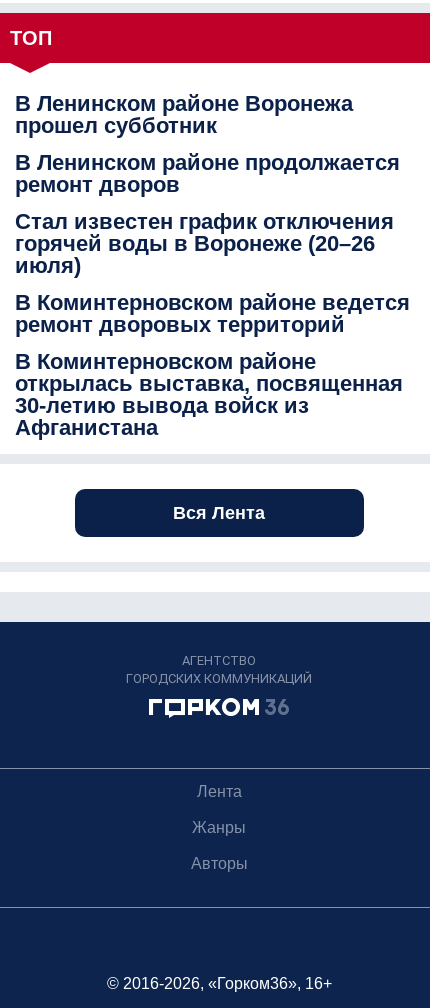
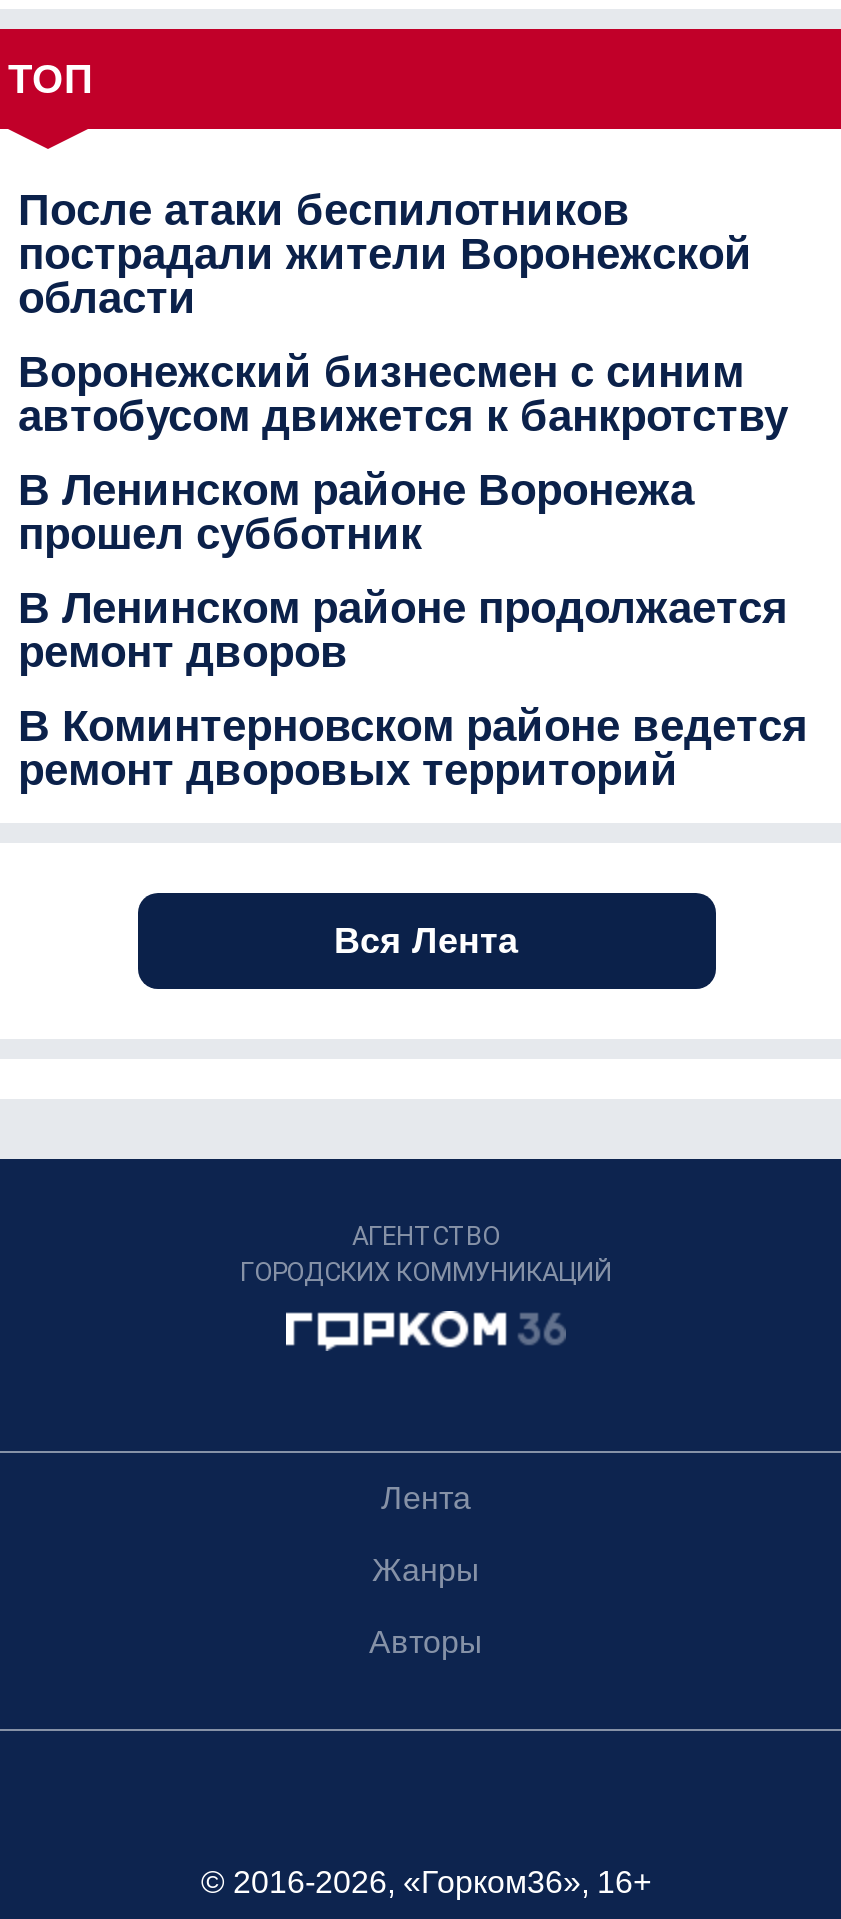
none -> [18,185,788,441] После атаки беспилотников | пострадали жители Воронежской | области | Воронежский бизнесмен с синим | автобусом движется к банкротству
moved [15,91,400,197] -> [18,465,788,677]: В Ленинском районе Воронежа | прошел субботник | В Ленинском районе продолжается | ремонт дворов
[15,209,394,278] Стал известен график отключения | горячей воды в Воронеже (20–26 | июля) -> none
moved [15,290,410,337] -> [18,701,808,795]: В Коминтерновском районе ведется | ремонт дворовых территорий
[15,349,403,440] В Коминтерновском районе | открылась выставка, посвященная | 30-летию вывода войск из | Афганистана -> none

